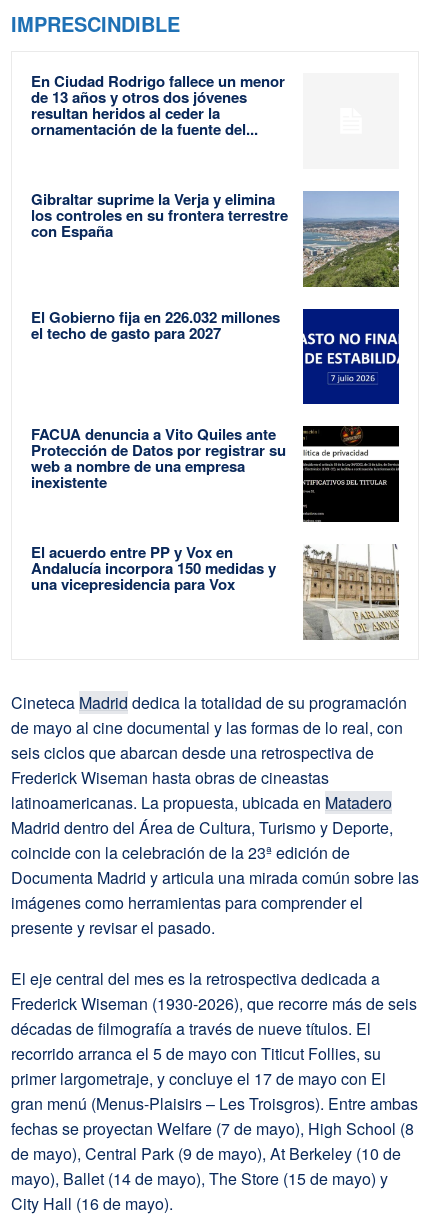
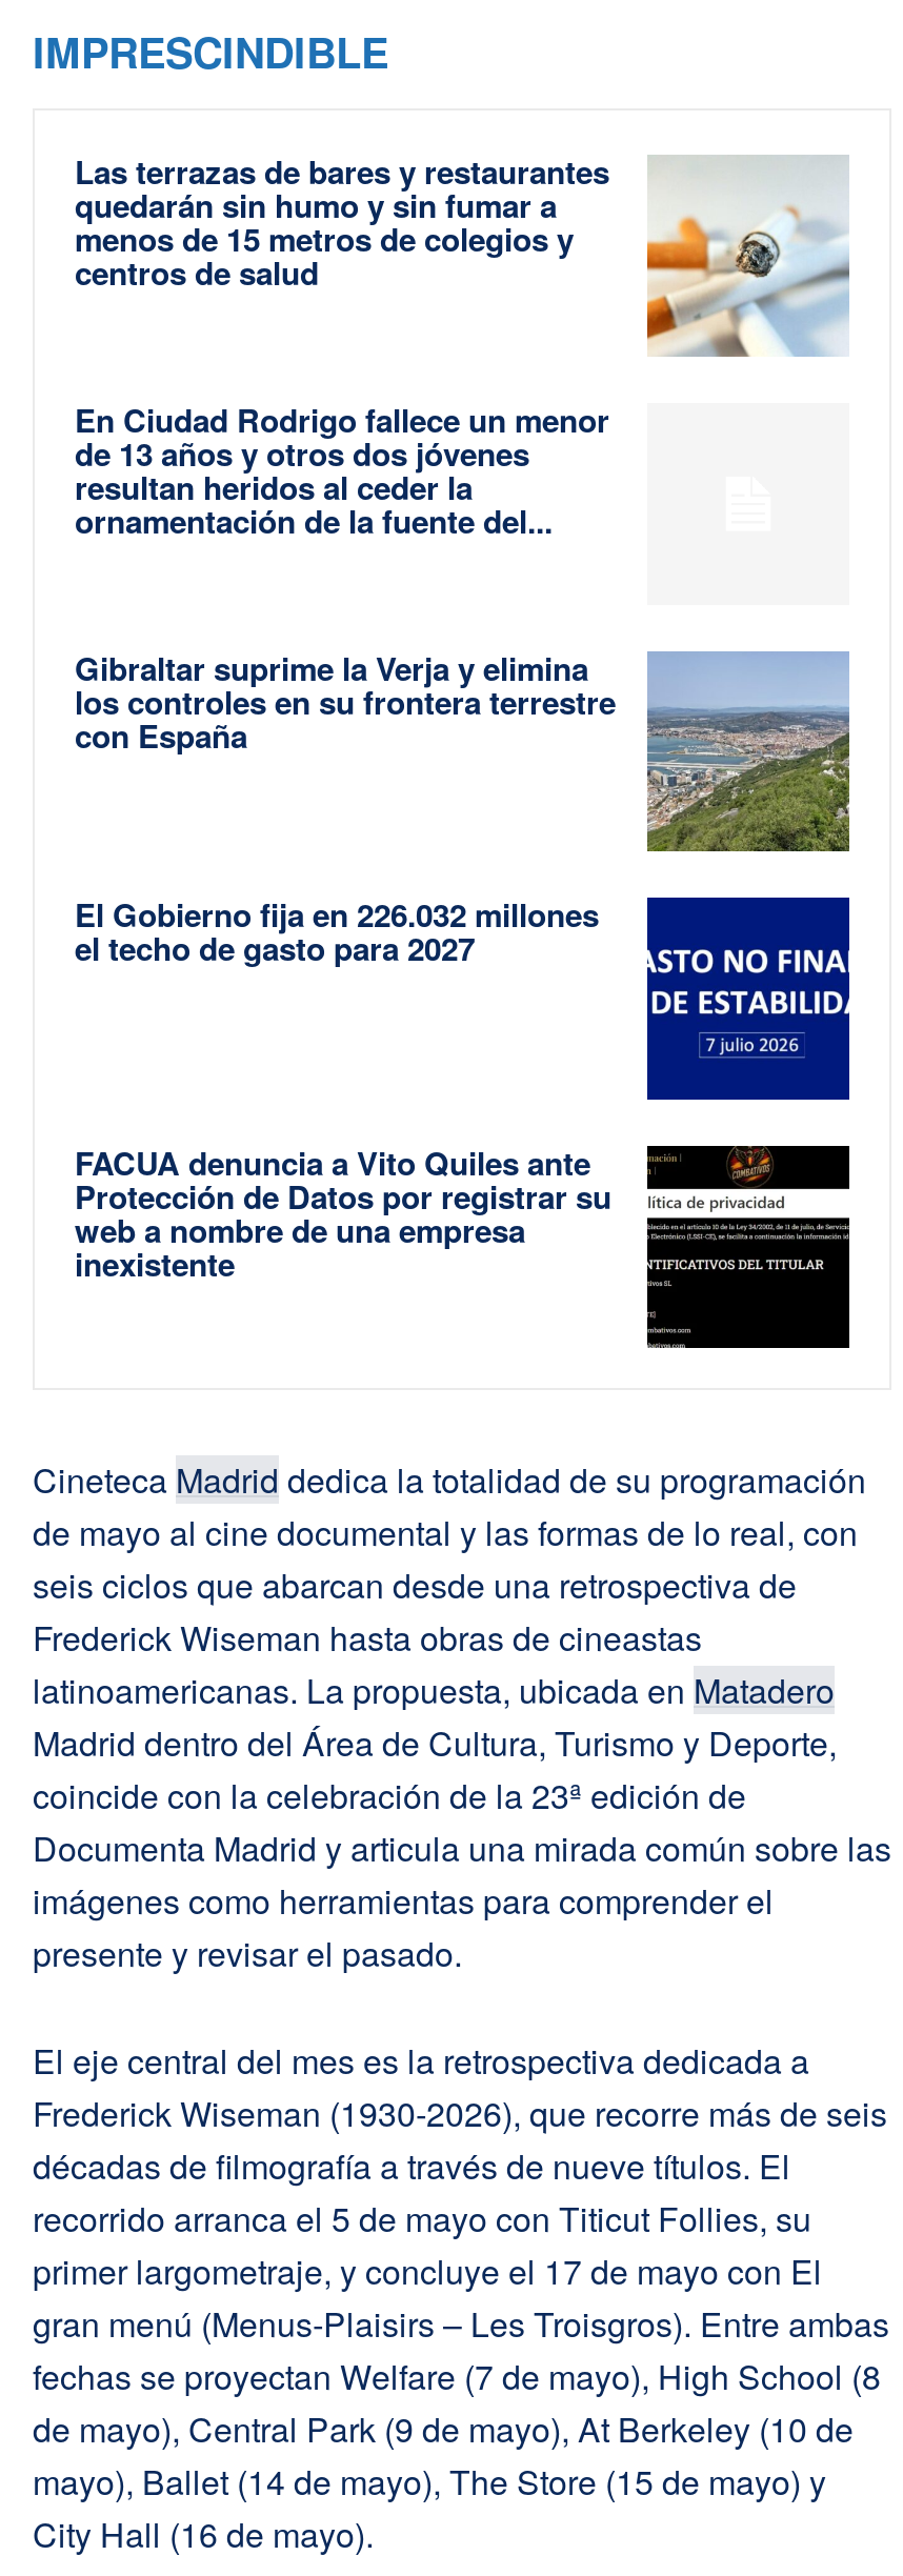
none -> [75,149,851,359] [image] | Las terrazas de bares y restaurantes | quedarán sin humo y sin fumar a | menos de 15 metros de colegios y | centros de salud
moved [31,70,401,493] -> [75,397,854,1287]: [image] | En Ciudad Rodrigo fallece un menor | de 13 años y otros dos jóvenes | ... | web a nombre de una empresa | inexistente
[31,541,400,641] [image] | El acuerdo entre PP y Vox en | Andalucía incorpora 150 medidas y | una vicepresidencia para Vox -> none

